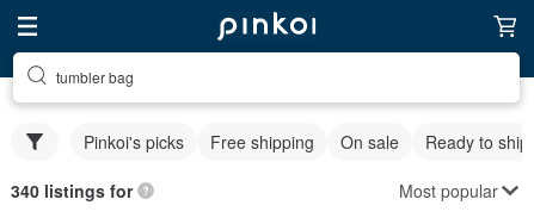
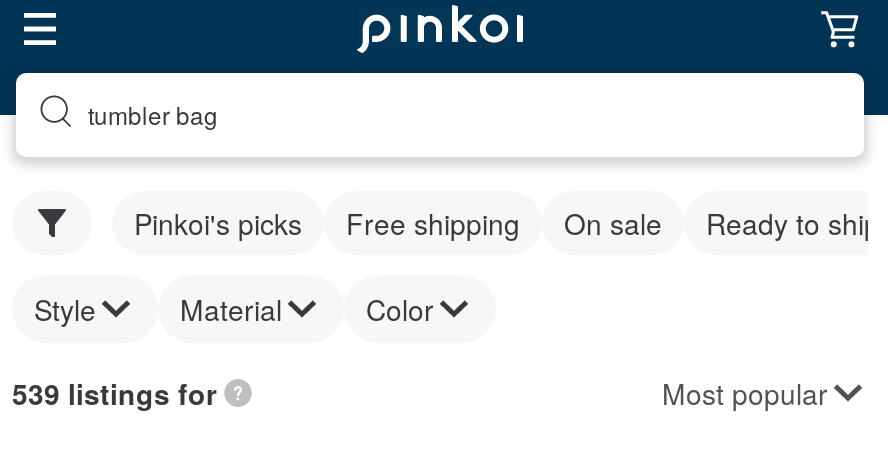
[11,179,133,203] 340 listings for -> [12,289,434,413] Style | Material | Color | 539 listings for

